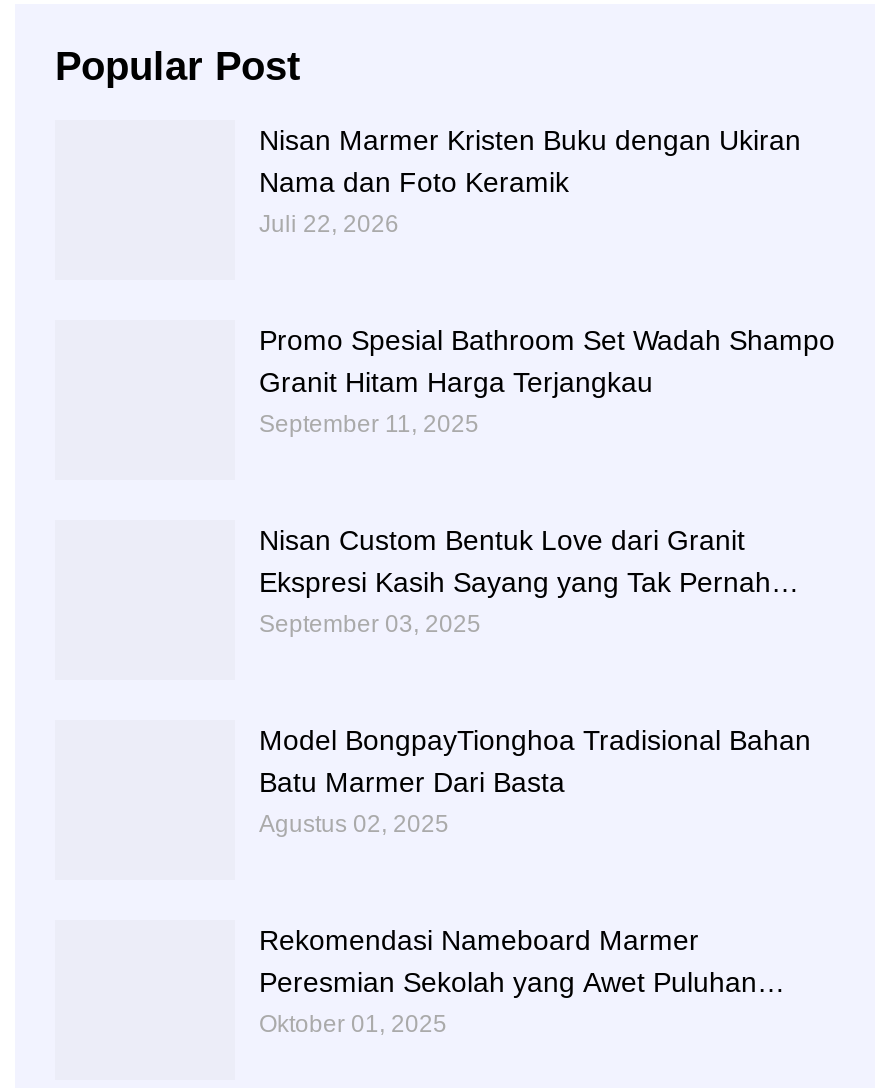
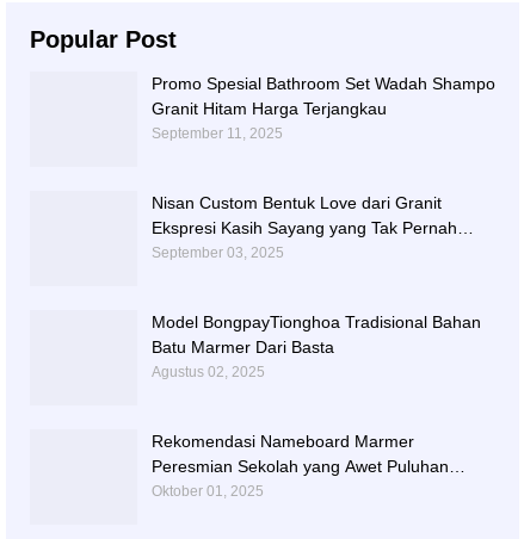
[259,124,801,238] Nisan Marmer Kristen Buku dengan Ukiran | Nama dan Foto Keramik | Juli 22, 2026 -> none

